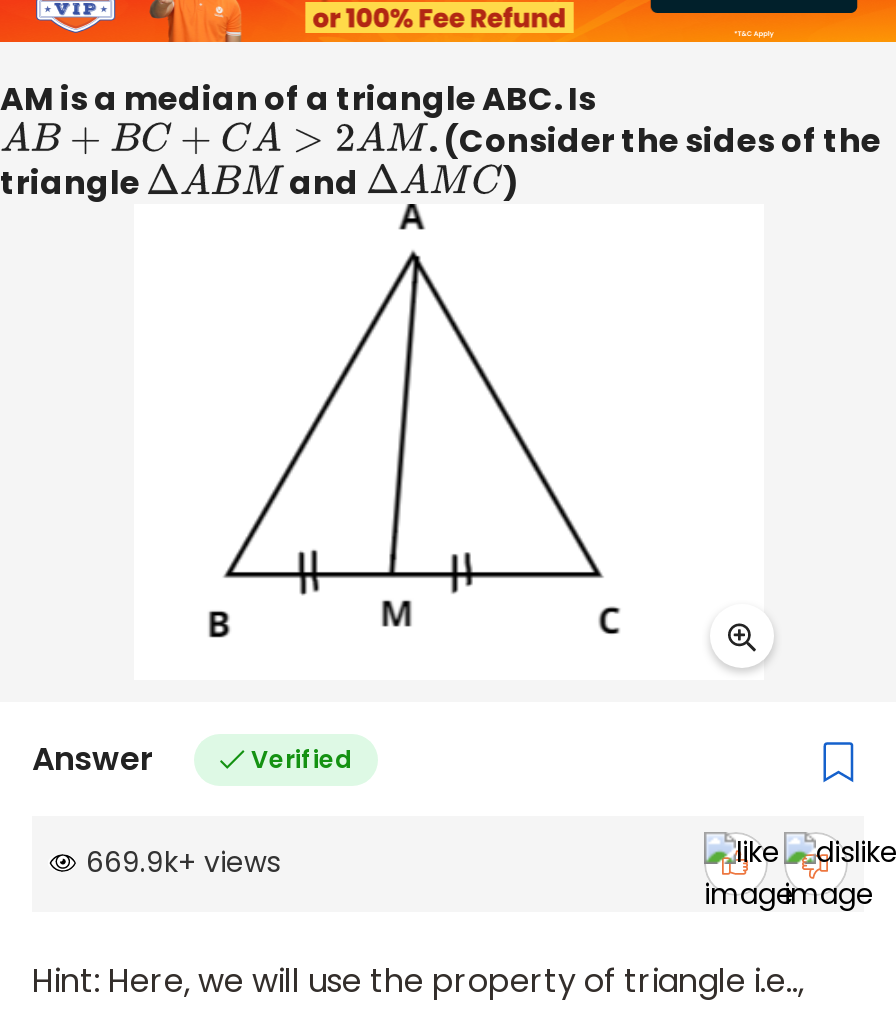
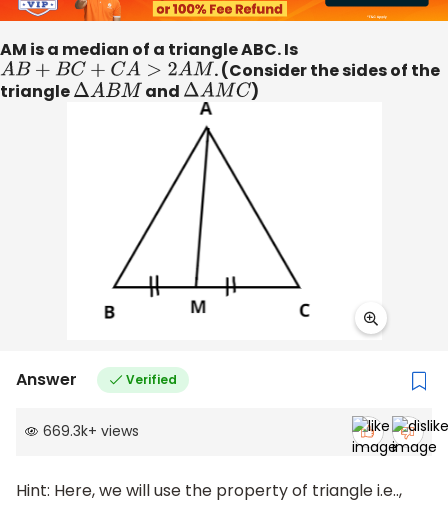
[86,843,280,883] 669.9k+ views -> [43,421,139,441] 669.3k+ views

